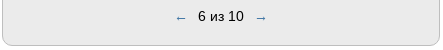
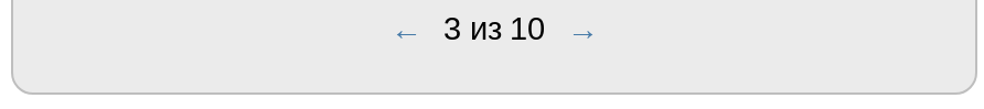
[198,8,244,24] 6 из 10 -> [443,11,545,47] 3 из 10

